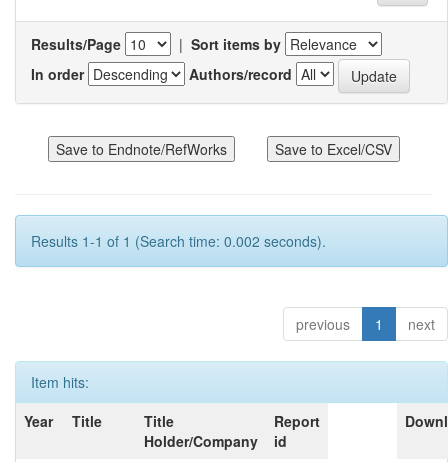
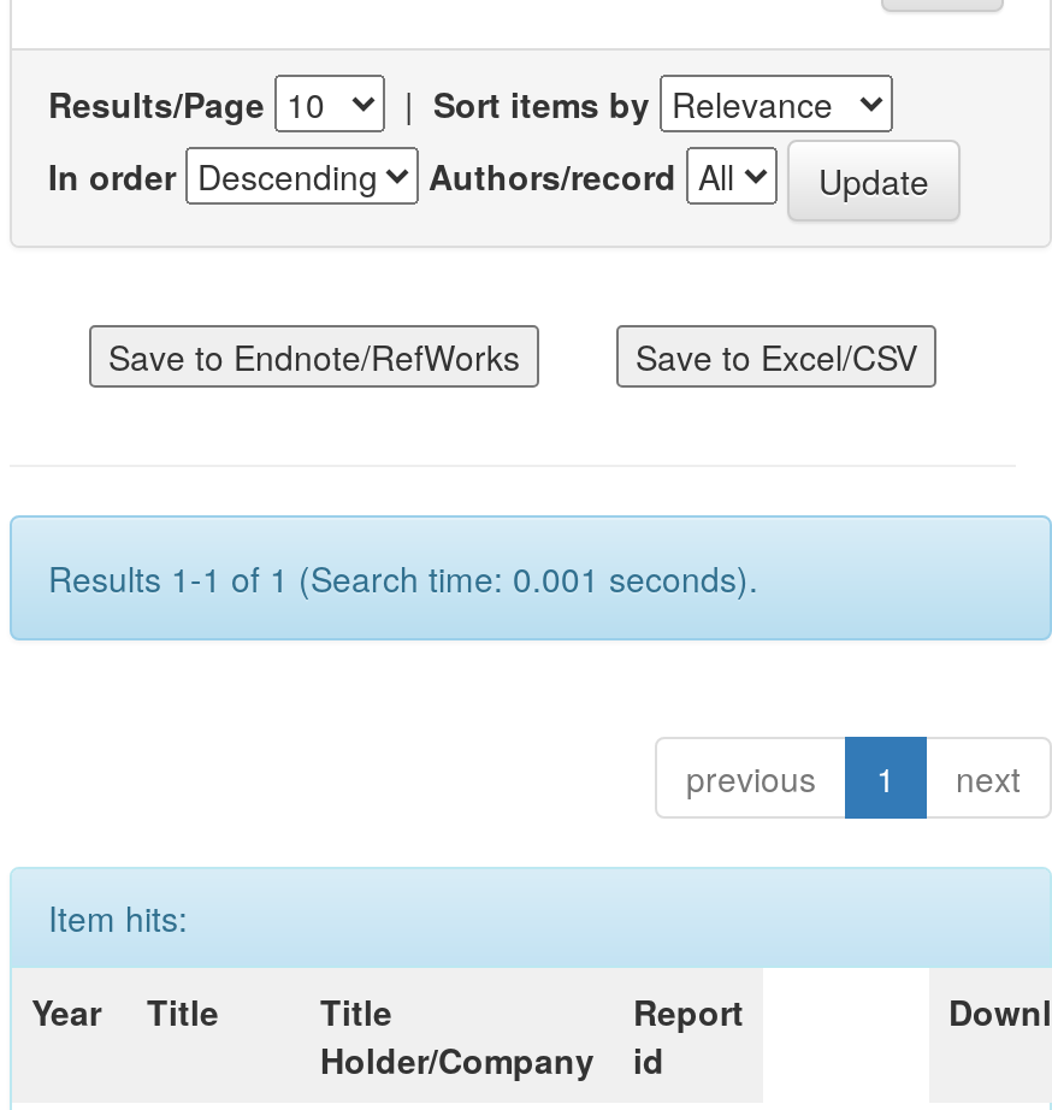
[31,231,326,251] Results 1-1 of 1 (Search time: 0.002 seconds). -> [48,554,758,602] Results 1-1 of 1 (Search time: 0.001 seconds).

